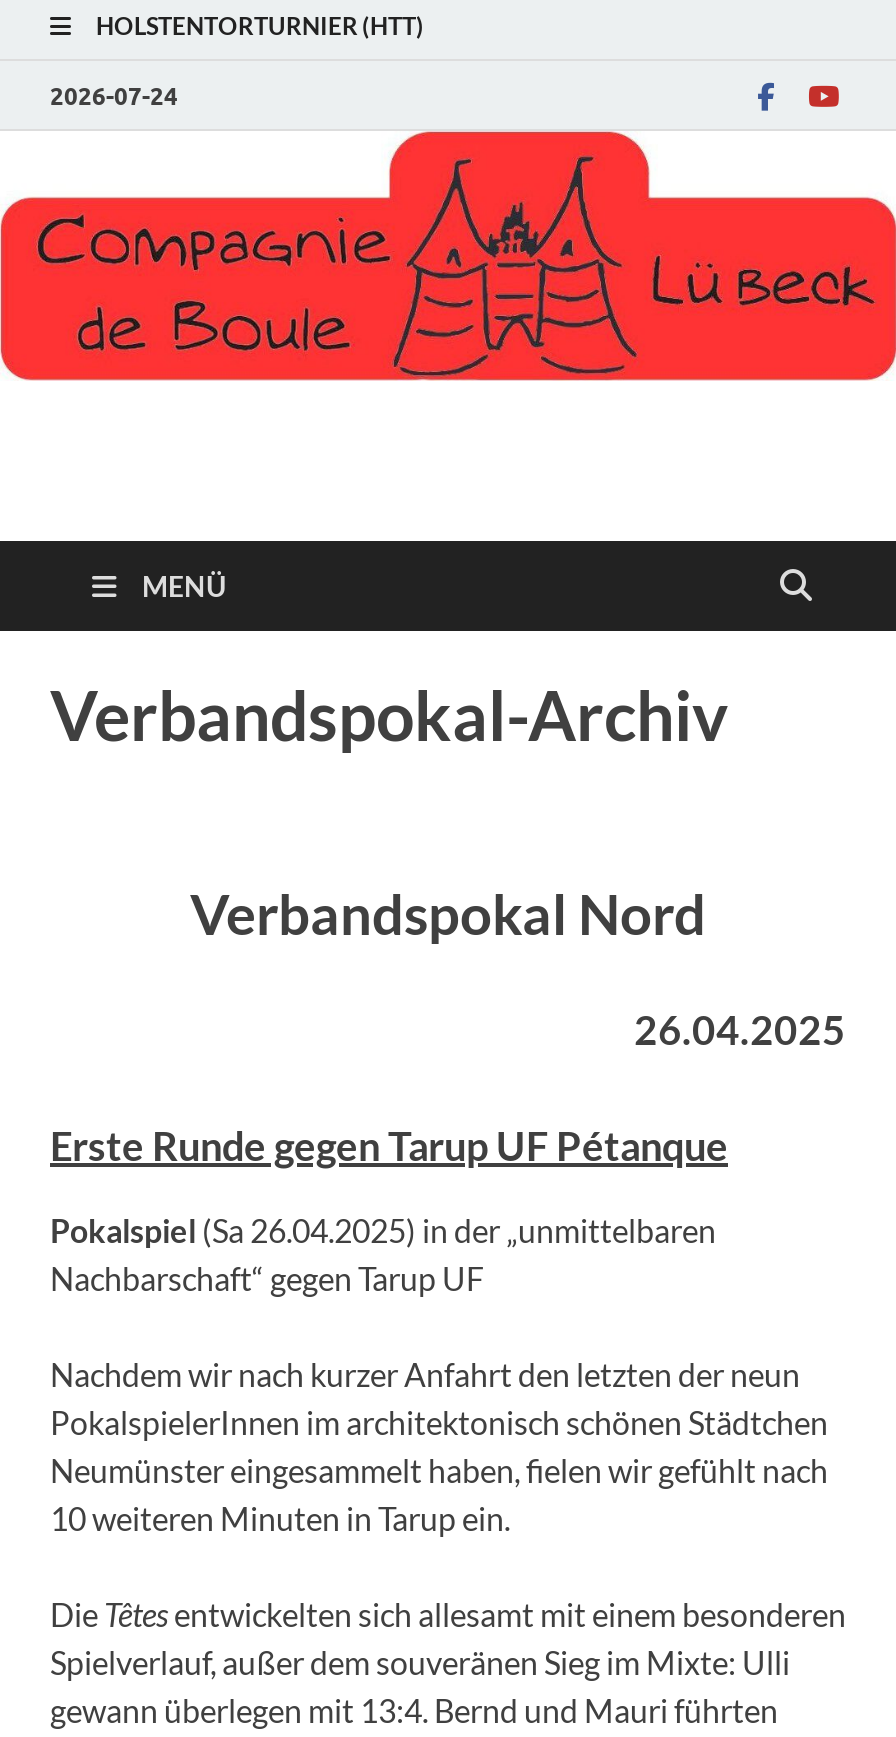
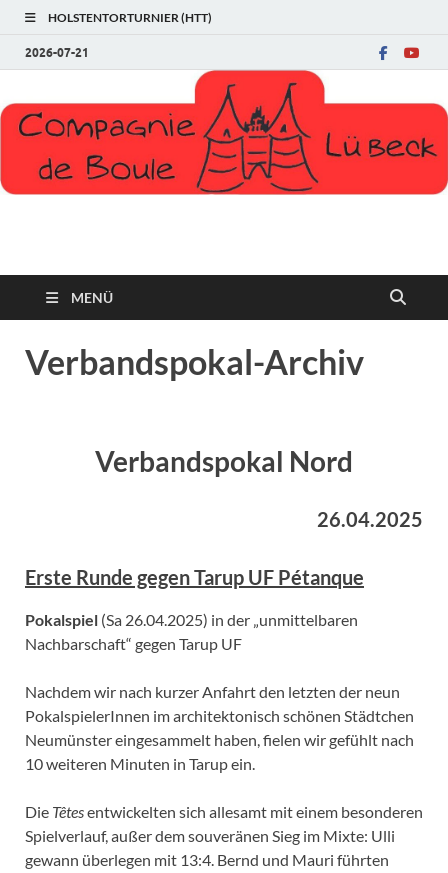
[50,80,178,110] 2026-07-24 -> [25,44,89,59] 2026-07-21

